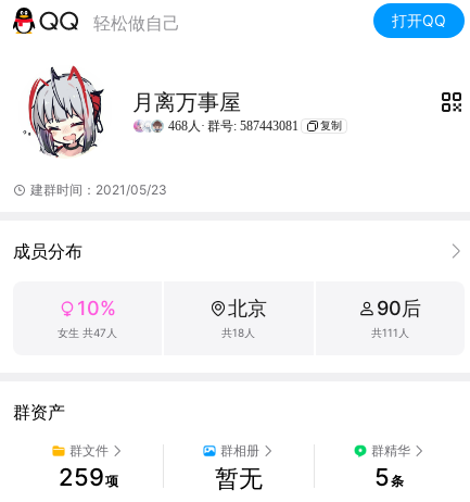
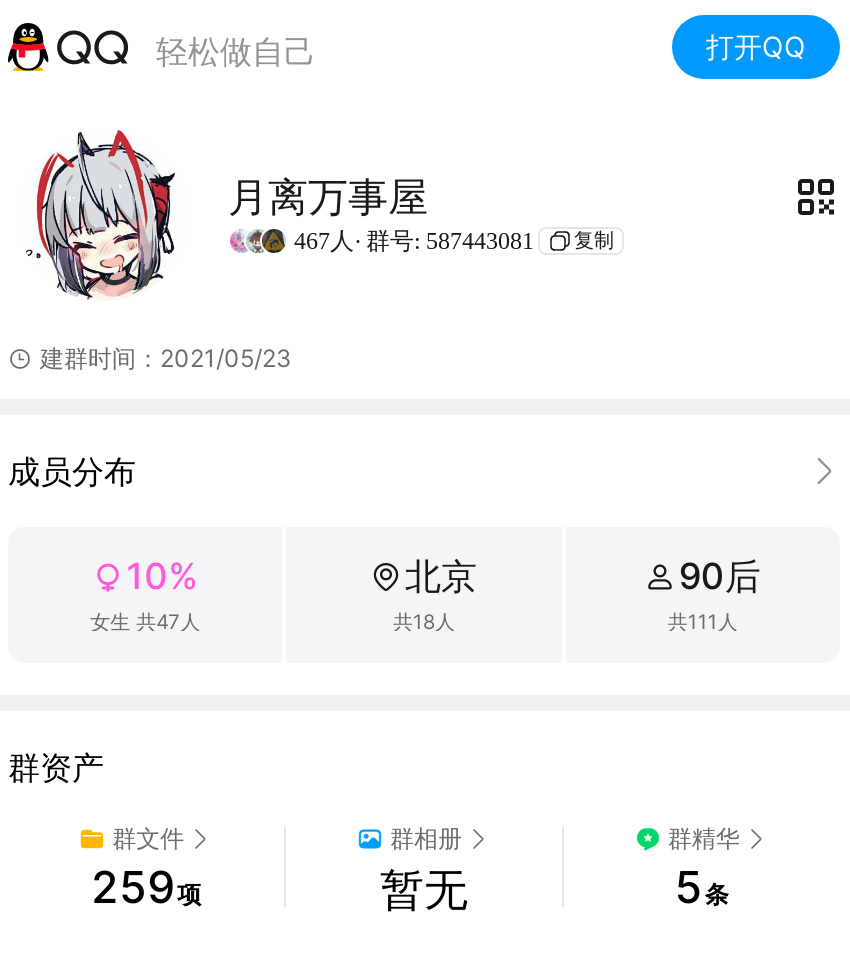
[168,118,342,133] 468人· 群号: 587443081 复制 -> [294,226,614,254] 467人· 群号: 587443081 复制

